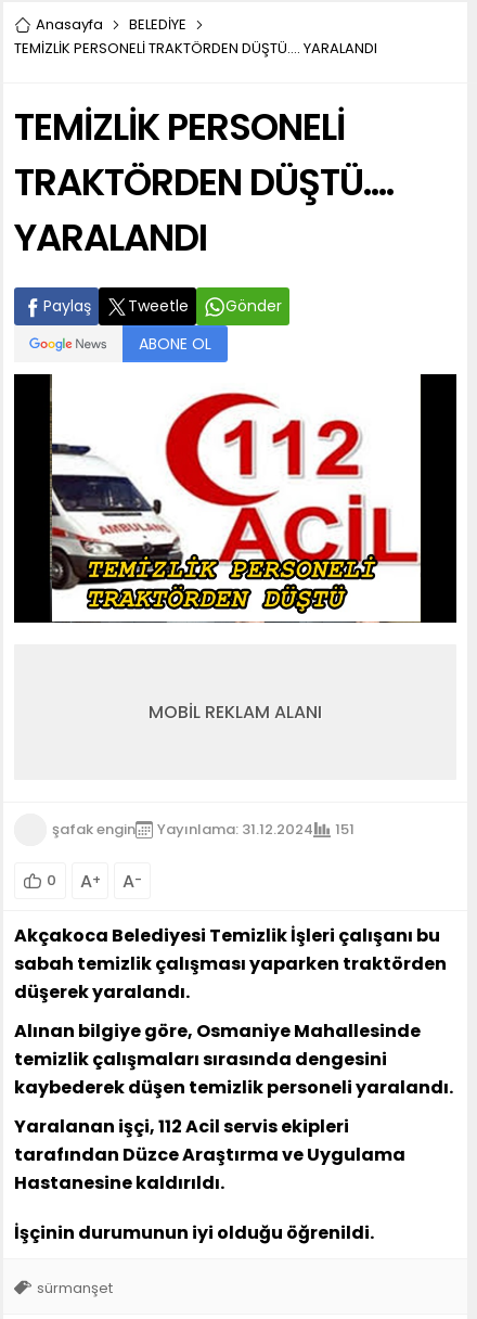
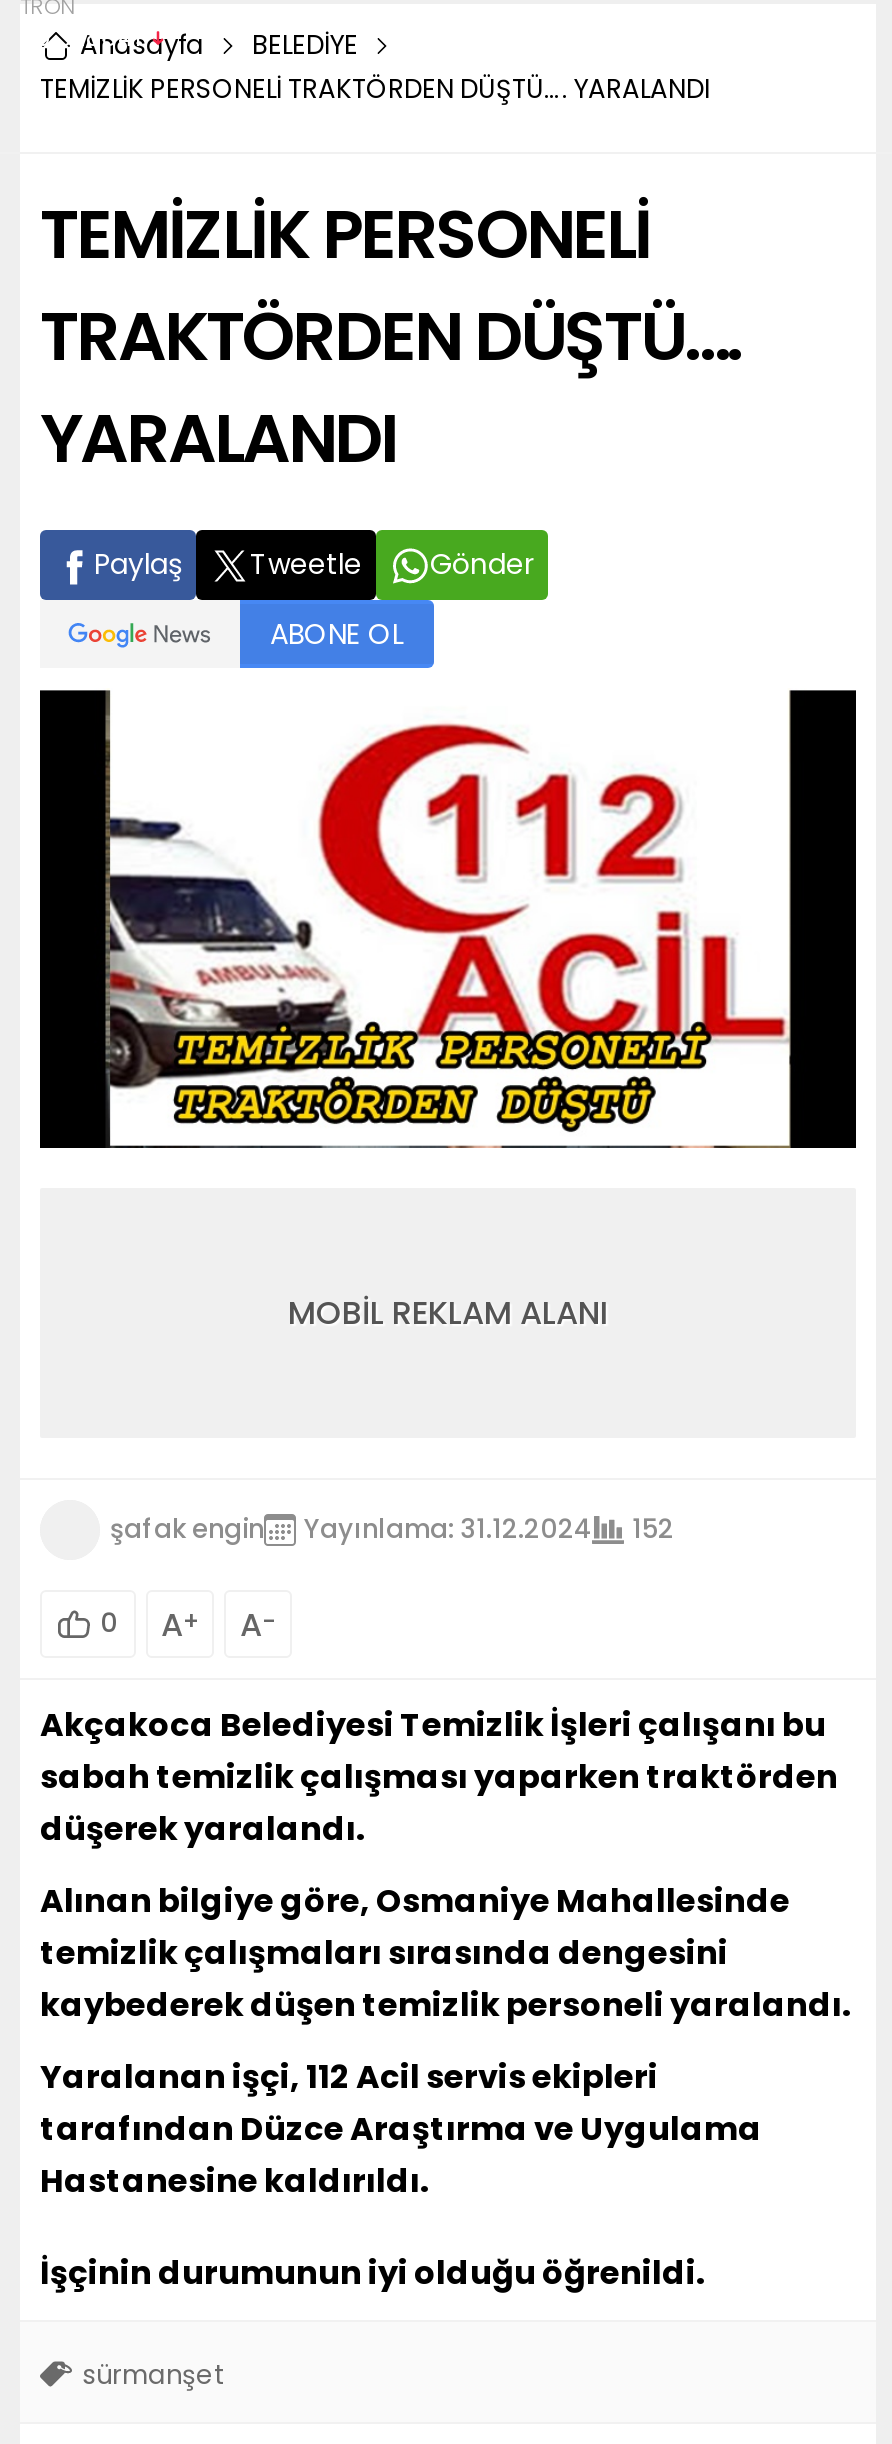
[52,818,354,839] şafak engin Yayınlama: 31.12.2024 151 -> [110,1509,674,1547] şafak engin Yayınlama: 31.12.2024 152

